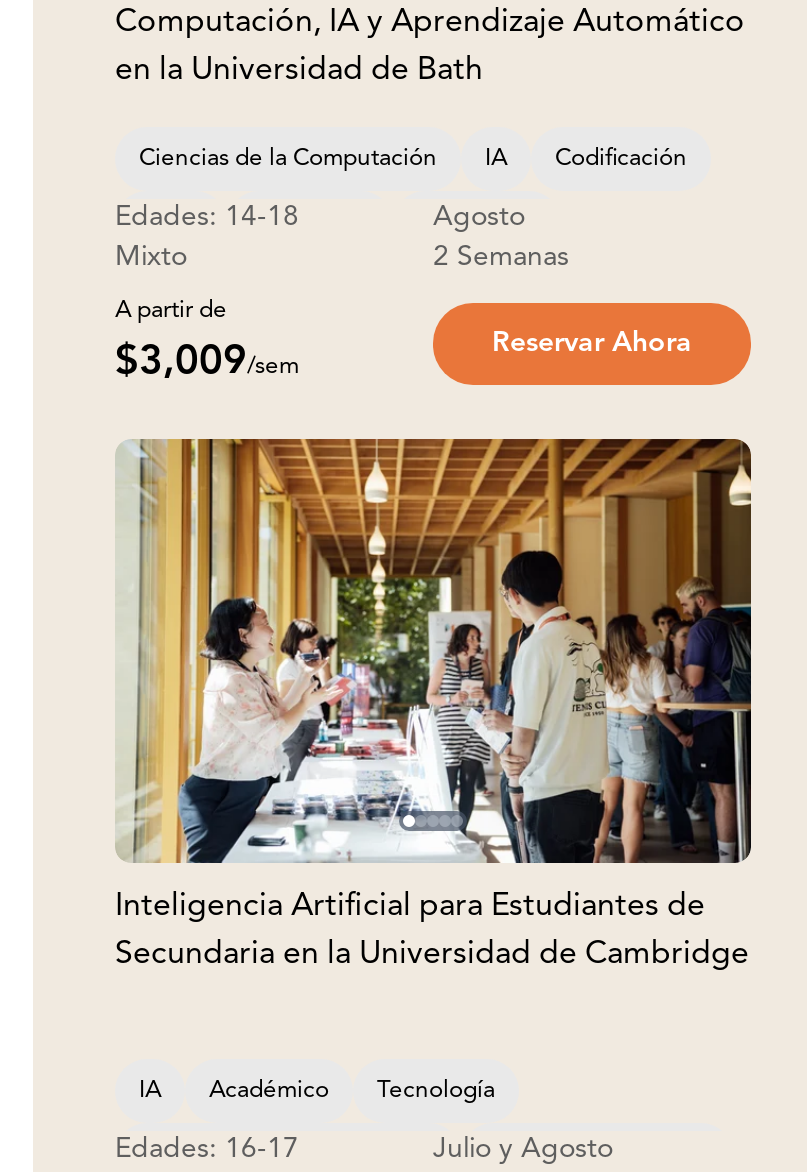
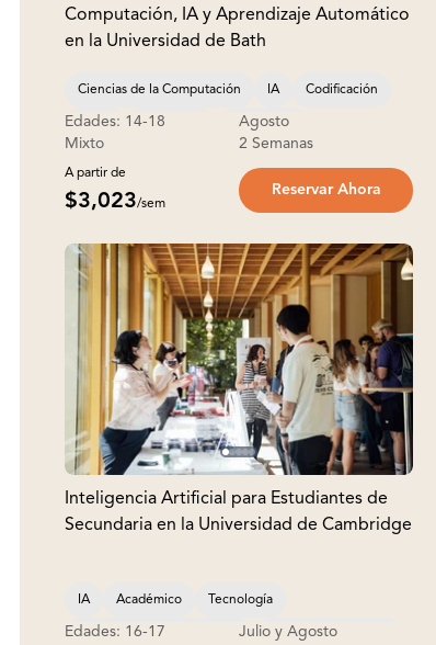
[115,344,299,384] $3,009/sem -> [65,190,165,212] $3,023/sem

